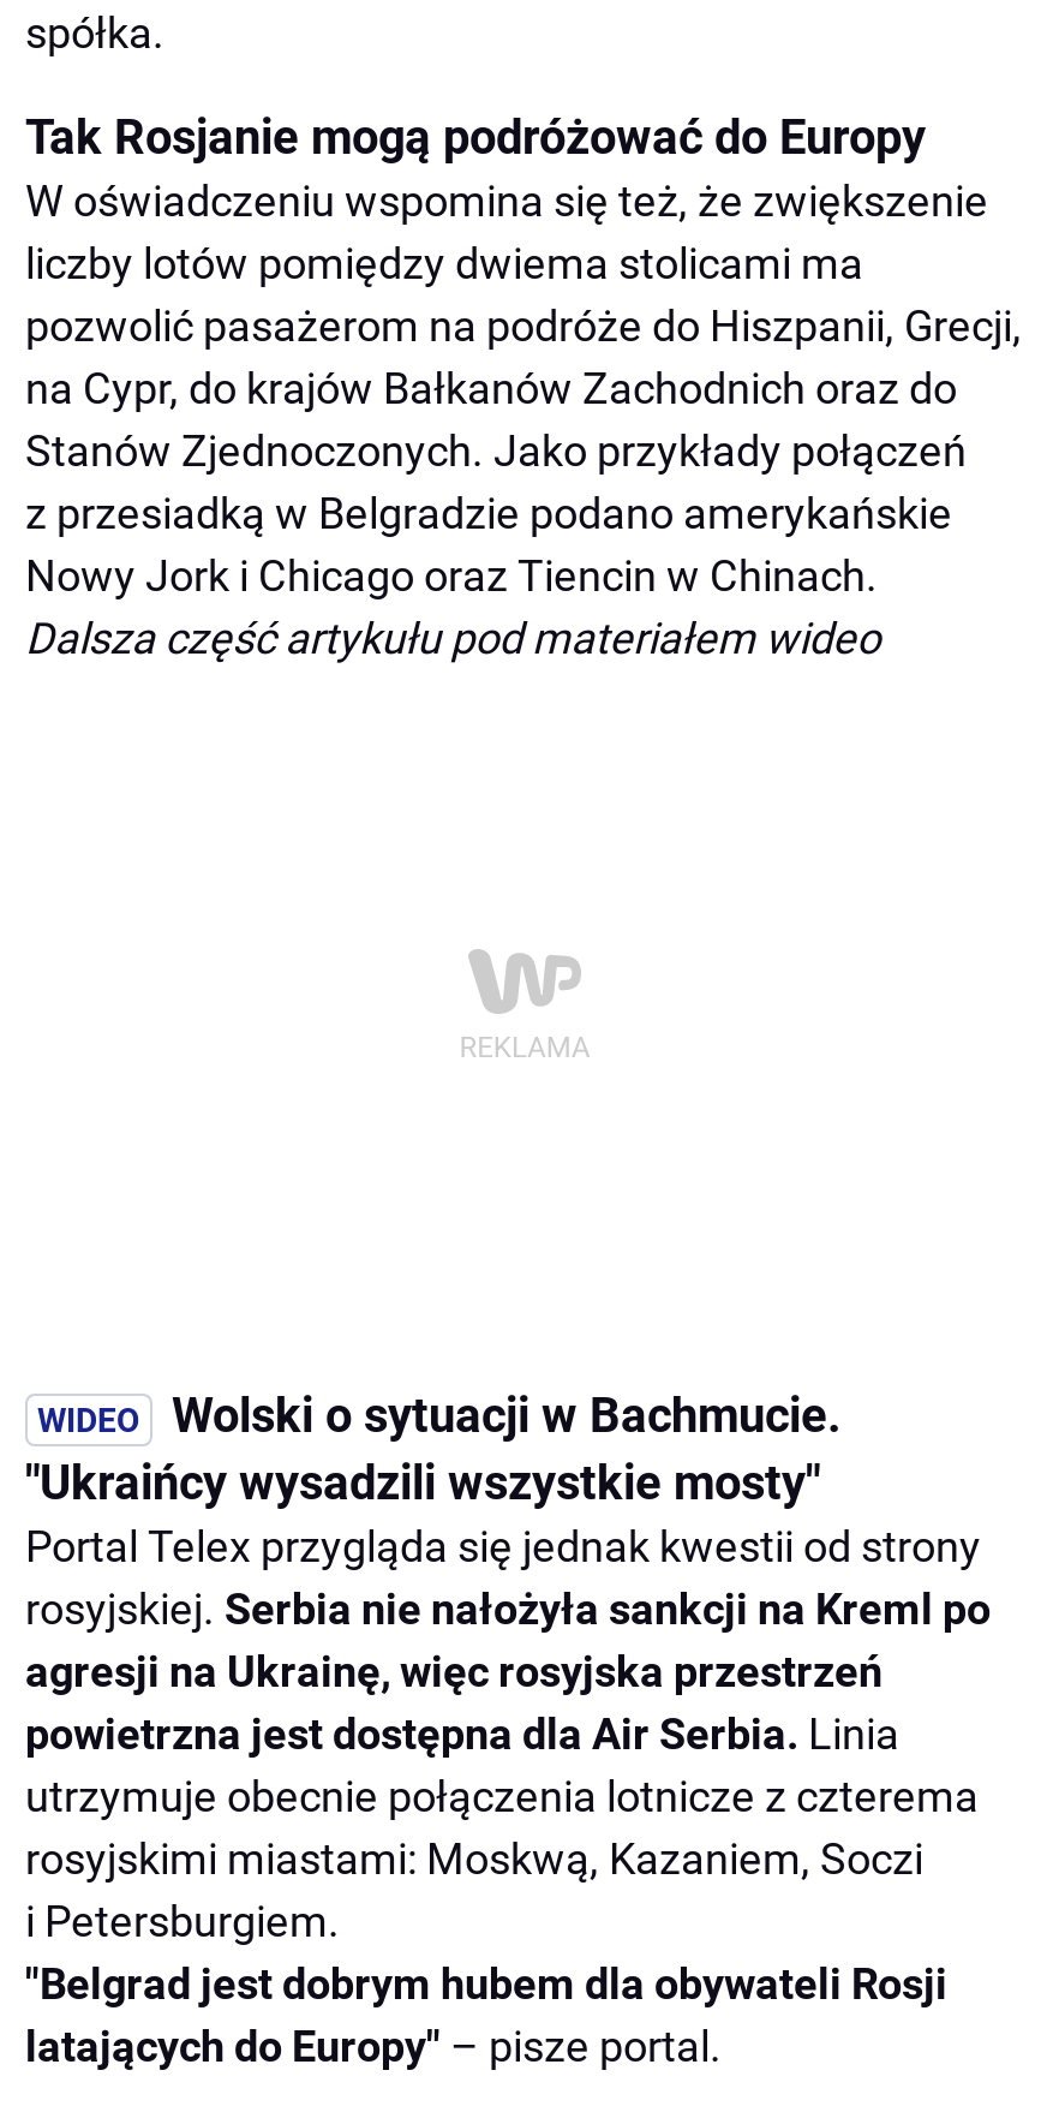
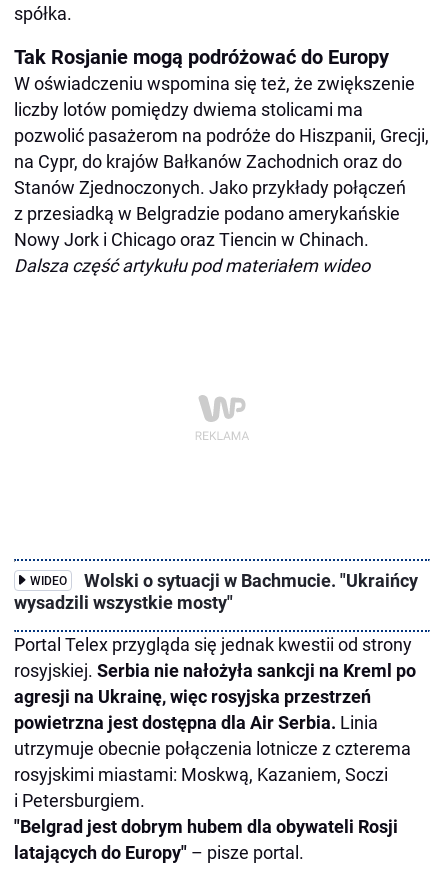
[25,1387,842,1512] Wolski o sytuacji w Bachmucie. | "Ukraińcy wysadzili wszystkie mosty" -> [14,570,418,612] WIDEO | Wolski o sytuacji w Bachmucie. "Ukraińcy | wysadzili wszystkie mosty"

